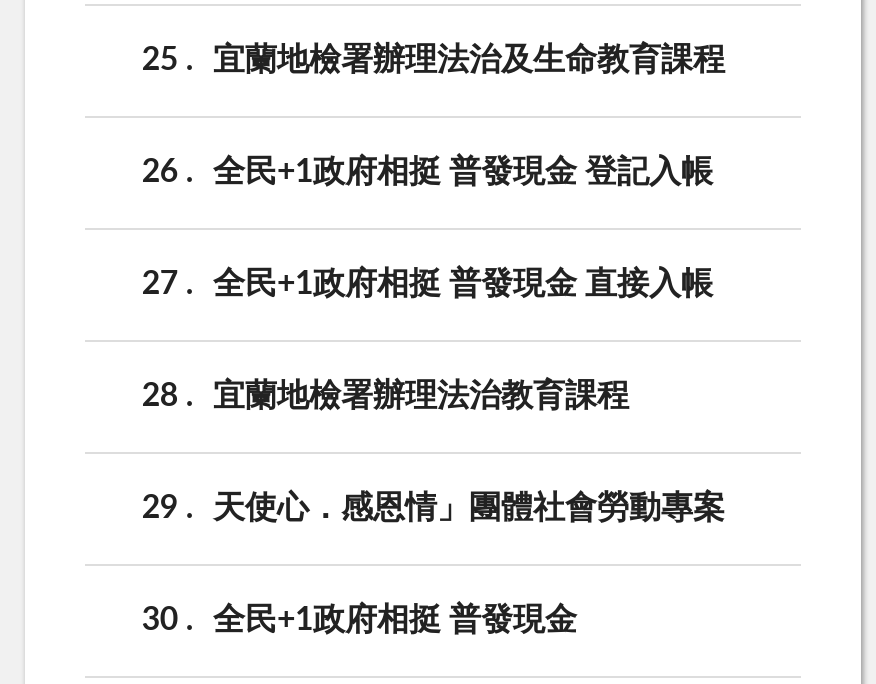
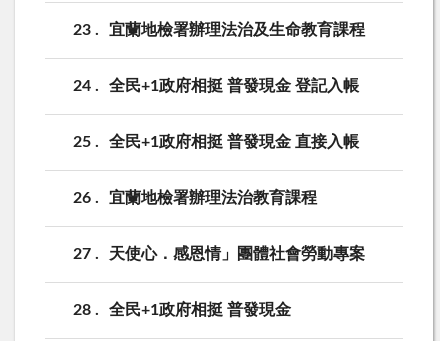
[142,44,725,76] 25 宜蘭地檢署辦理法治及生命教育課程 -> [73,22,365,38] 23 宜蘭地檢署辦理法治及生命教育課程
[142,156,713,188] 26 全民+1政府相挺 普發現金 登記入帳 -> [73,78,359,94] 24 全民+1政府相挺 普發現金 登記入帳
[142,268,713,300] 27 全民+1政府相挺 普發現金 直接入帳 -> [73,134,359,150] 25 全民+1政府相挺 普發現金 直接入帳
[142,380,629,412] 28 宜蘭地檢署辦理法治教育課程 -> [73,190,317,206] 26 宜蘭地檢署辦理法治教育課程
[142,492,725,524] 29 天使心．感恩情」團體社會勞動專案 -> [73,246,365,262] 27 天使心．感恩情」團體社會勞動專案
[142,604,577,636] 30 全民+1政府相挺 普發現金 -> [73,302,291,318] 28 全民+1政府相挺 普發現金

